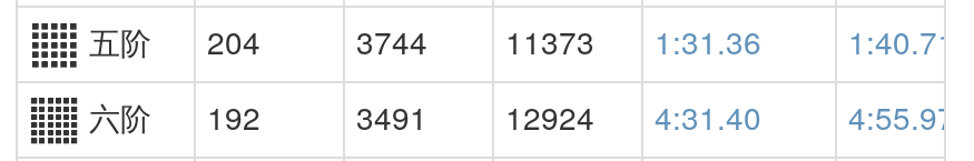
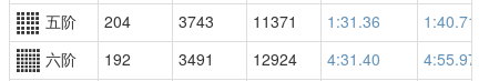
[356,18,427,62] 3744 -> [179,10,214,32] 3743
[505,18,594,62] 11373 -> [253,10,297,32] 11371

